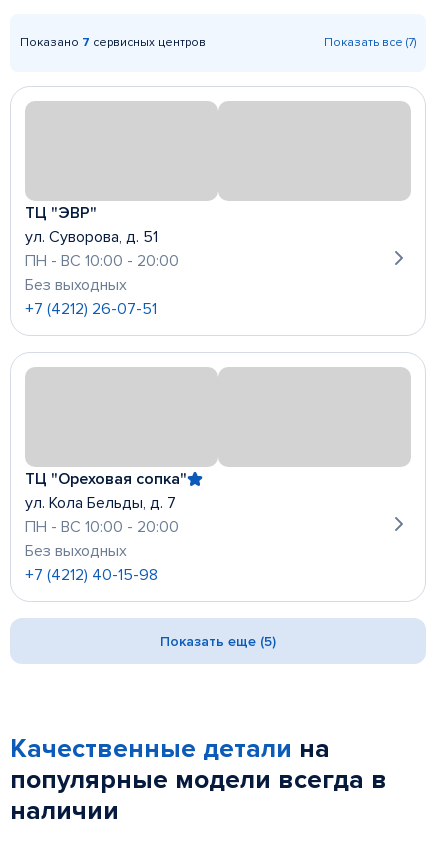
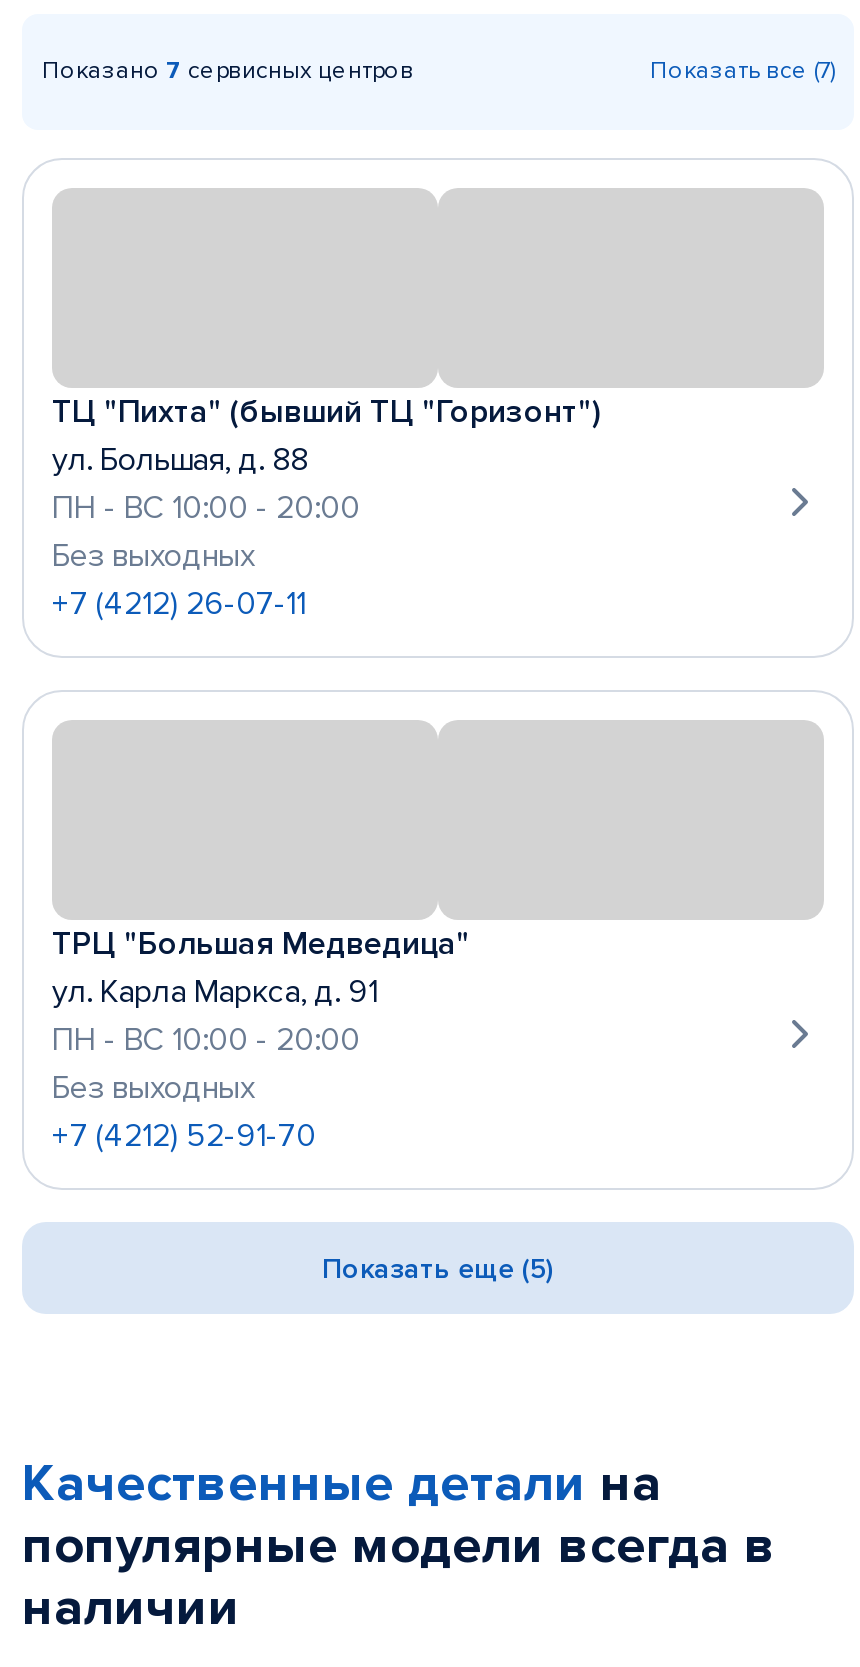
[25,203,158,247] ТЦ "ЭВР" | ул. Суворова, д. 51 -> [52,392,600,480] ТЦ "Пихта" (бывший ТЦ "Горизонт") | ул. Большая, д. 88
[25,299,157,319] +7 (4212) 26-07-51 -> [52,584,306,624] +7 (4212) 26-07-11
[25,469,187,513] ТЦ "Ореховая сопка" | ул. Кола Бельды, д. 7 -> [52,924,470,1012] ТРЦ "Большая Медведица" | ул. Карла Маркса, д. 91
[25,565,158,585] +7 (4212) 40-15-98 -> [52,1116,316,1156] +7 (4212) 52-91-70

